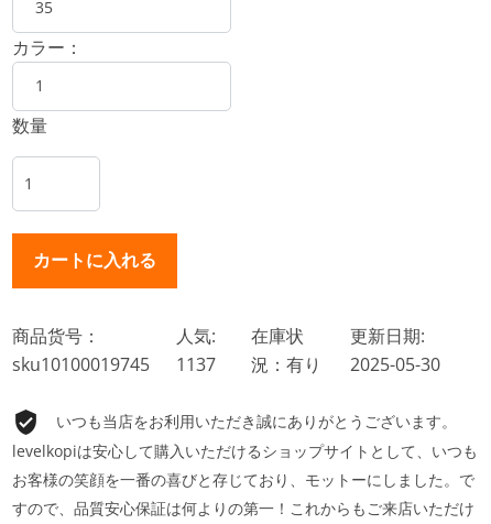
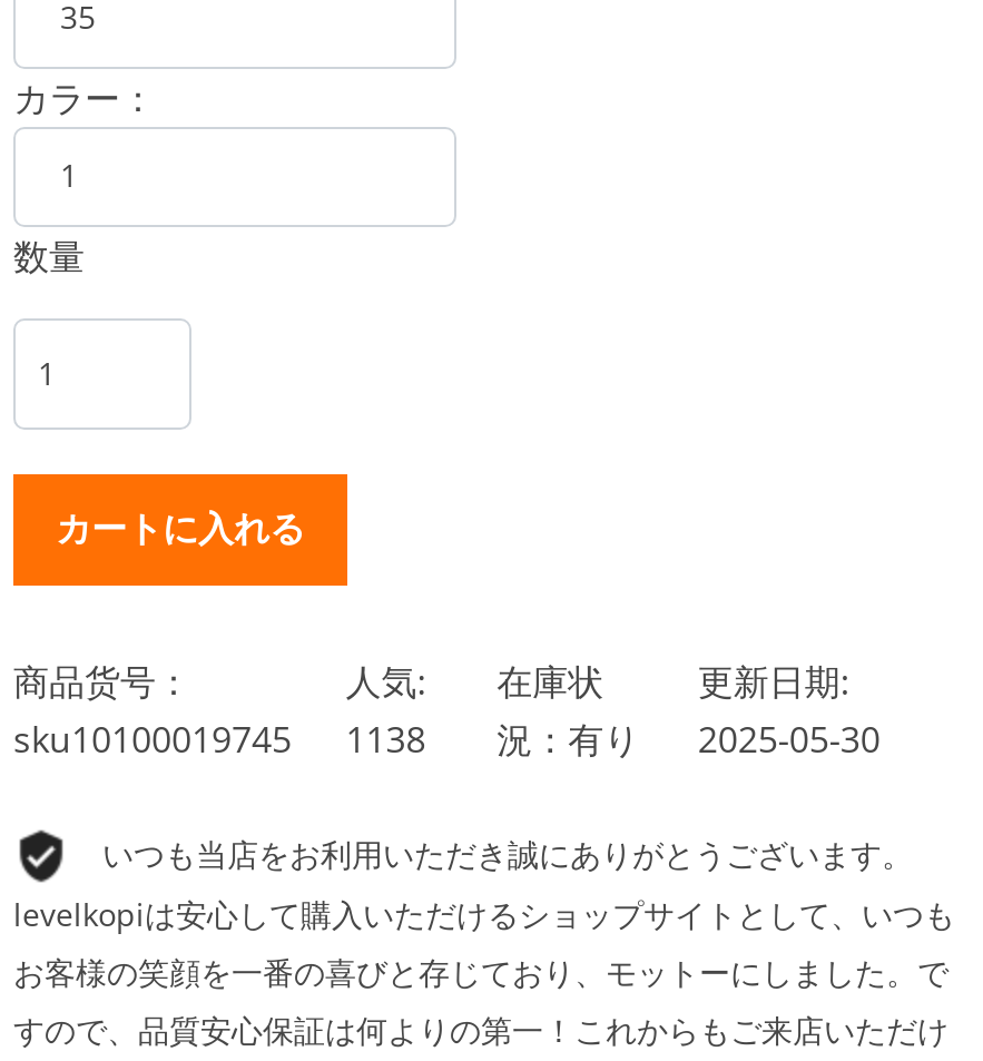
[12,352,441,376] sku10100019745 1137 況：有り 2025-05-30 -> [13,714,880,763] sku10100019745 1138 況：有り 2025-05-30

